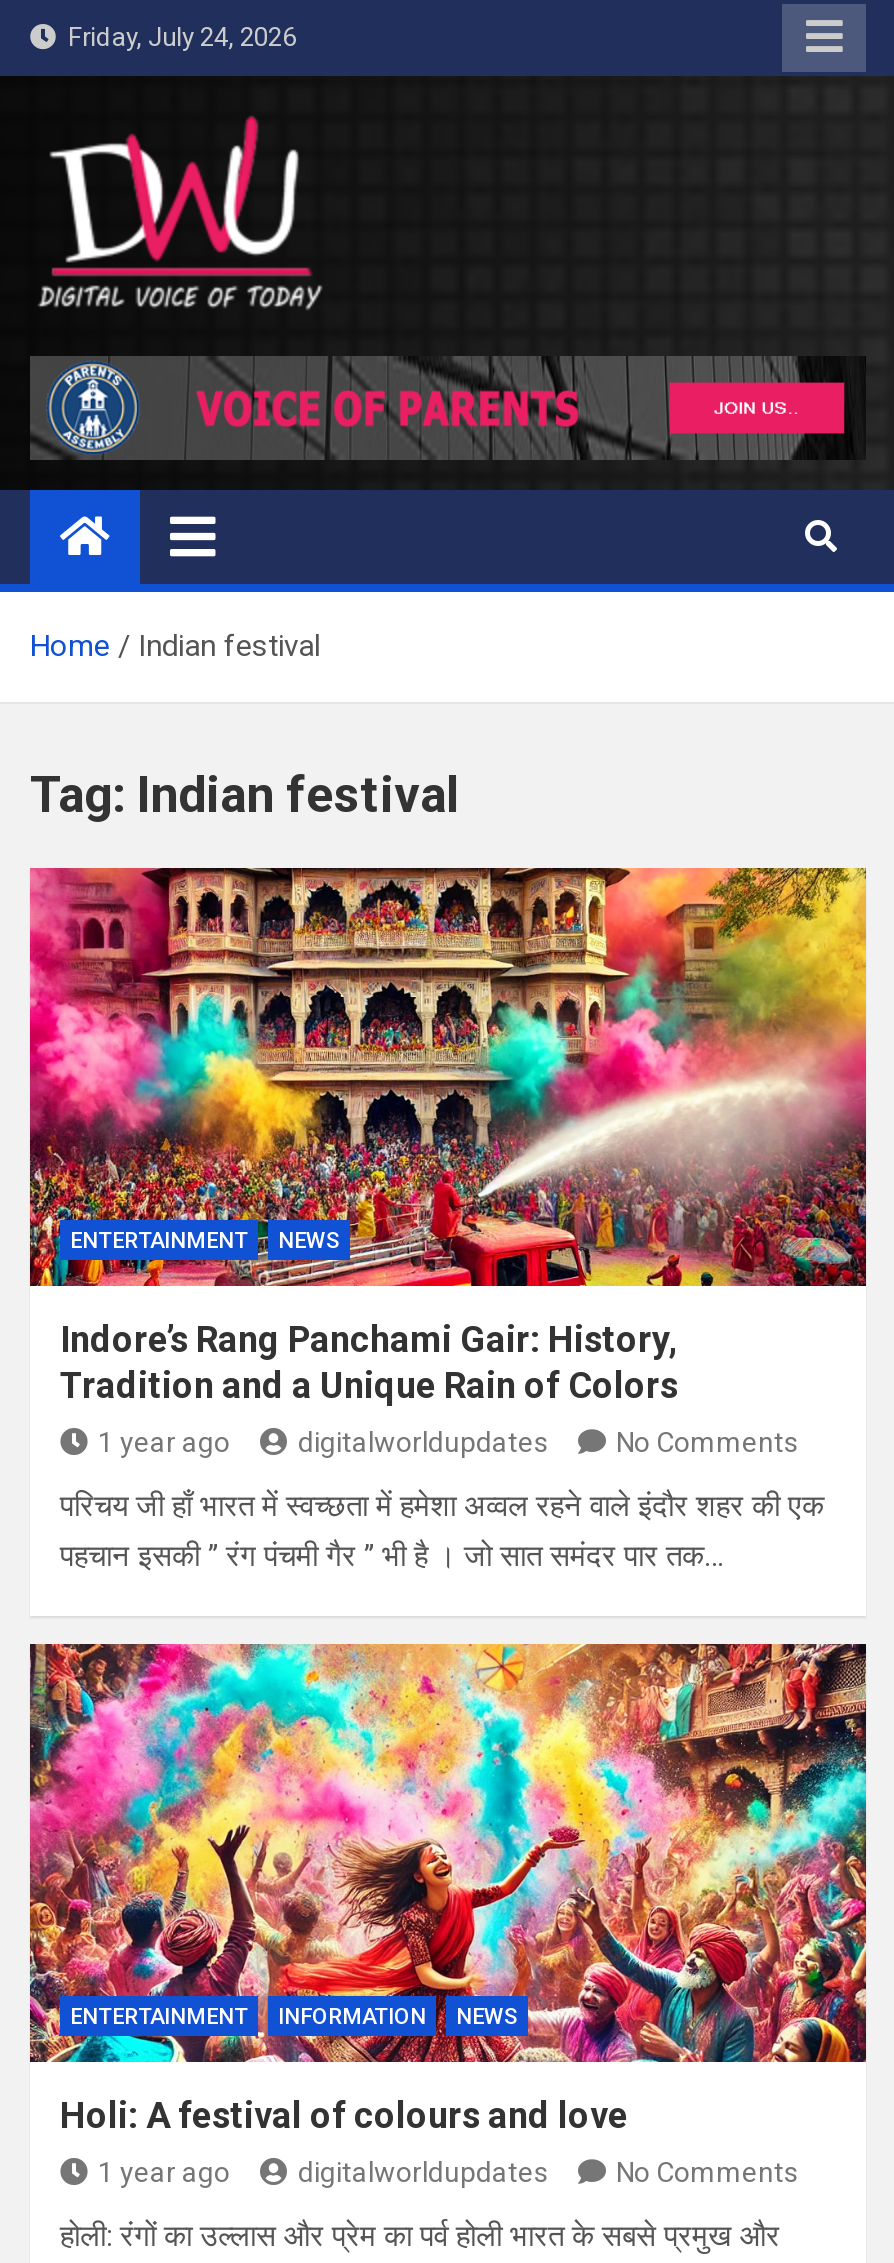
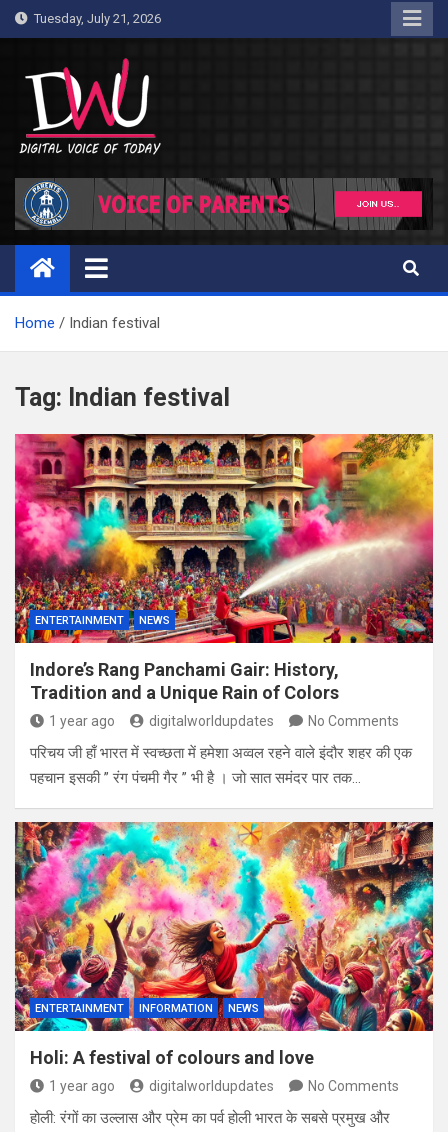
[56,22,296,52] Friday, July 24, 2026 -> [28,11,161,26] Tuesday, July 21, 2026

